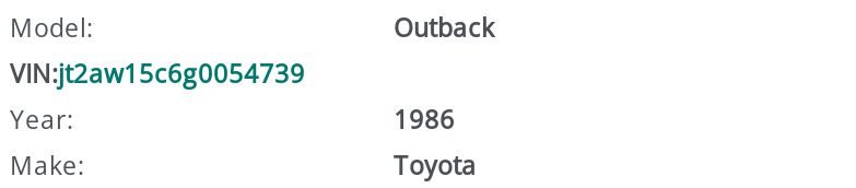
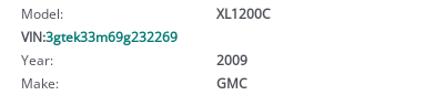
[10,8,494,89] Outback | VIN:jt2aw15c6g0054739 -> [21,4,270,45] XL1200C | VIN:3gtek33m69g232269
[394,99,455,134] 1986 -> [216,50,247,68] 2009
[394,145,477,180] Toyota -> [216,73,247,91] GMC

